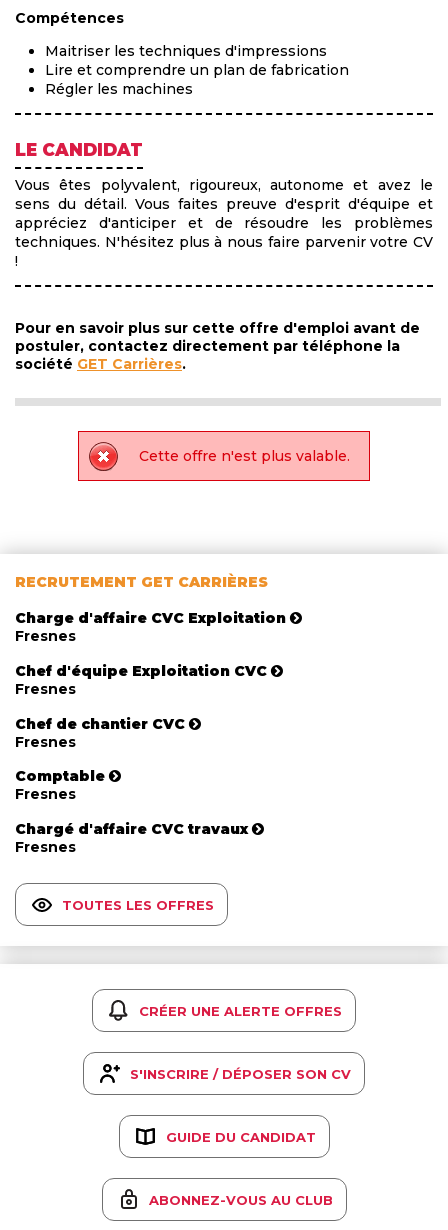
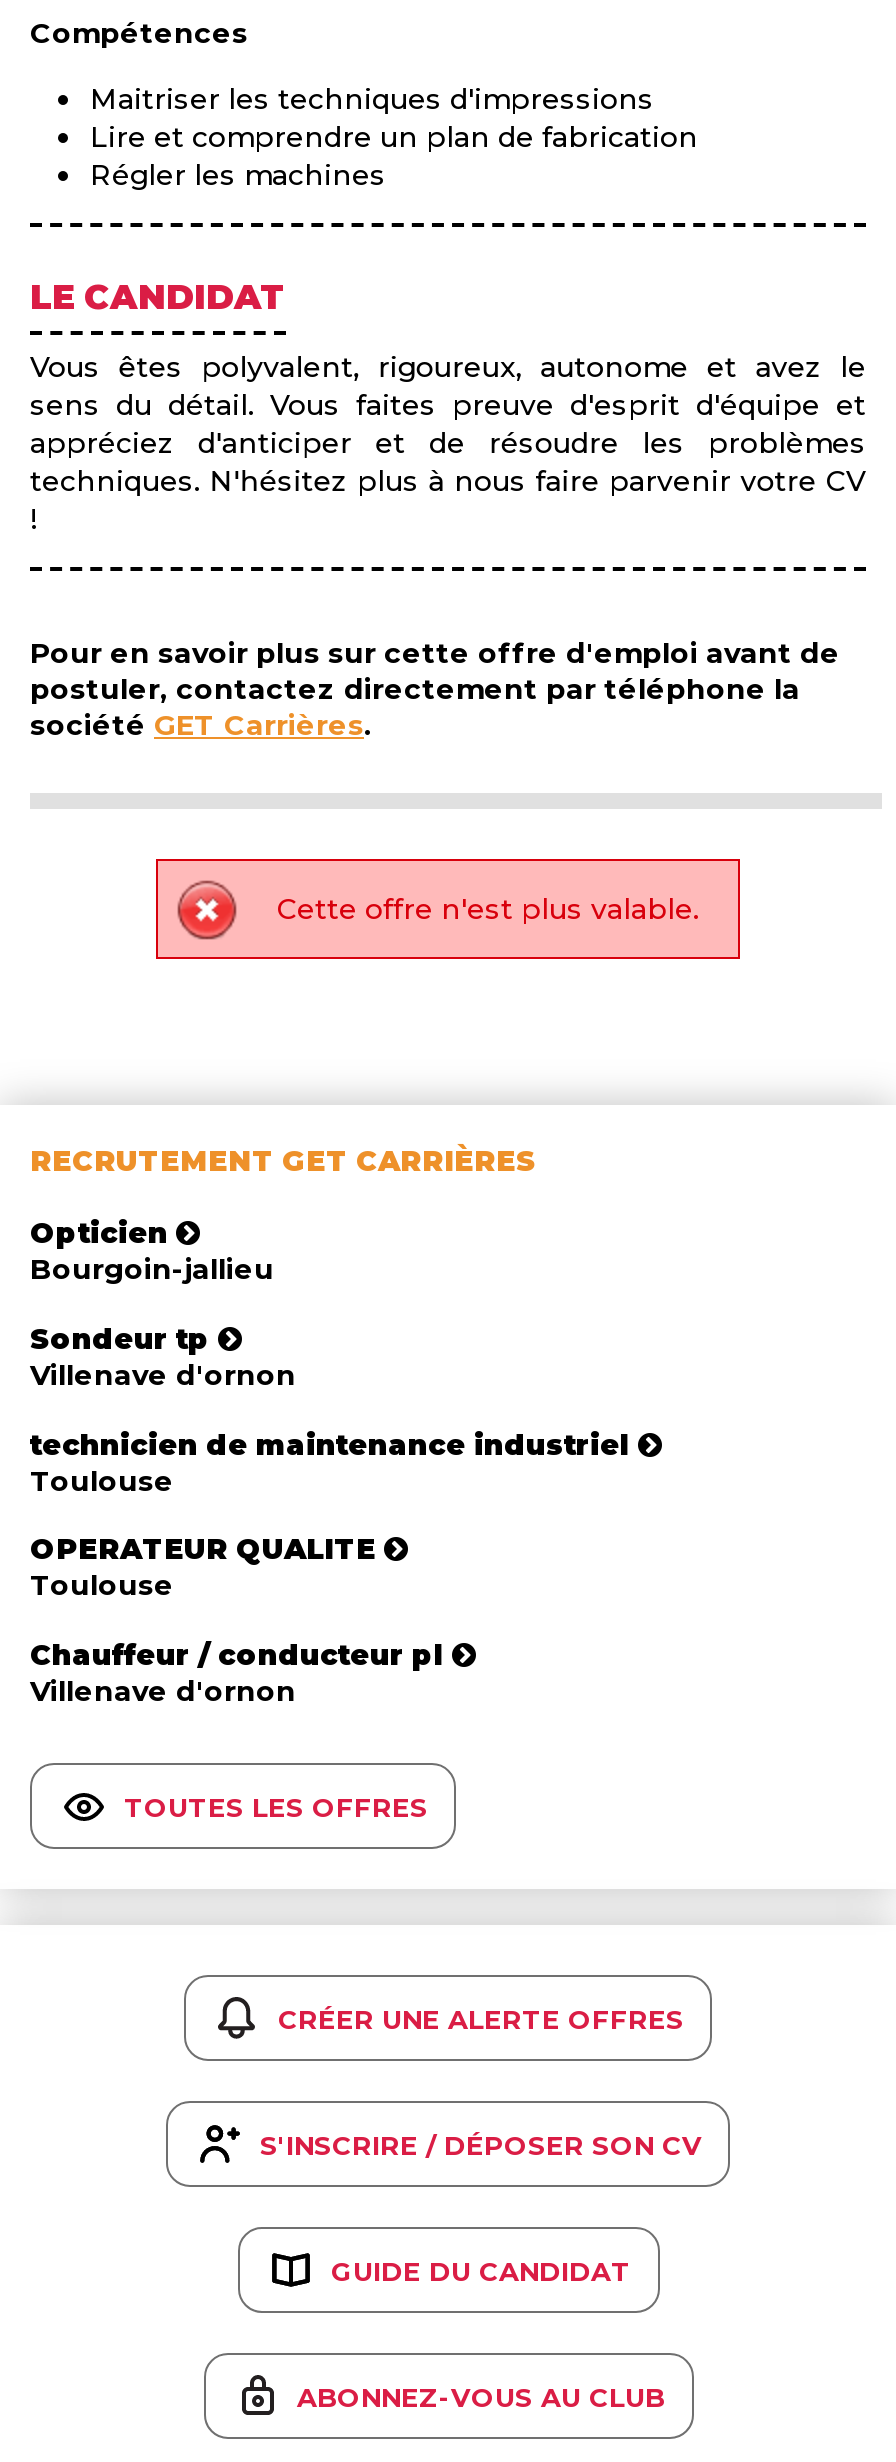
[15,609,286,645] Charge d'affaire CVC Exploitation | Fresnes -> [30,1215,274,1287] Opticien | Bourgoin-jallieu
[15,662,267,698] Chef d'équipe Exploitation CVC | Fresnes -> [30,1321,296,1393] Sondeur tp | Villenave d'ornon
[15,715,185,751] Chef de chantier CVC | Fresnes -> [30,1426,630,1498] technicien de maintenance industriel | Toulouse
[15,767,105,803] Comptable | Fresnes -> [30,1532,384,1604] OPERATEUR QUALITE | Toulouse
[15,820,252,856] Chargé d'affaire CVC travaux | Fresnes -> [30,1638,444,1710] Chauffeur / conducteur pl | Villenave d'ornon

